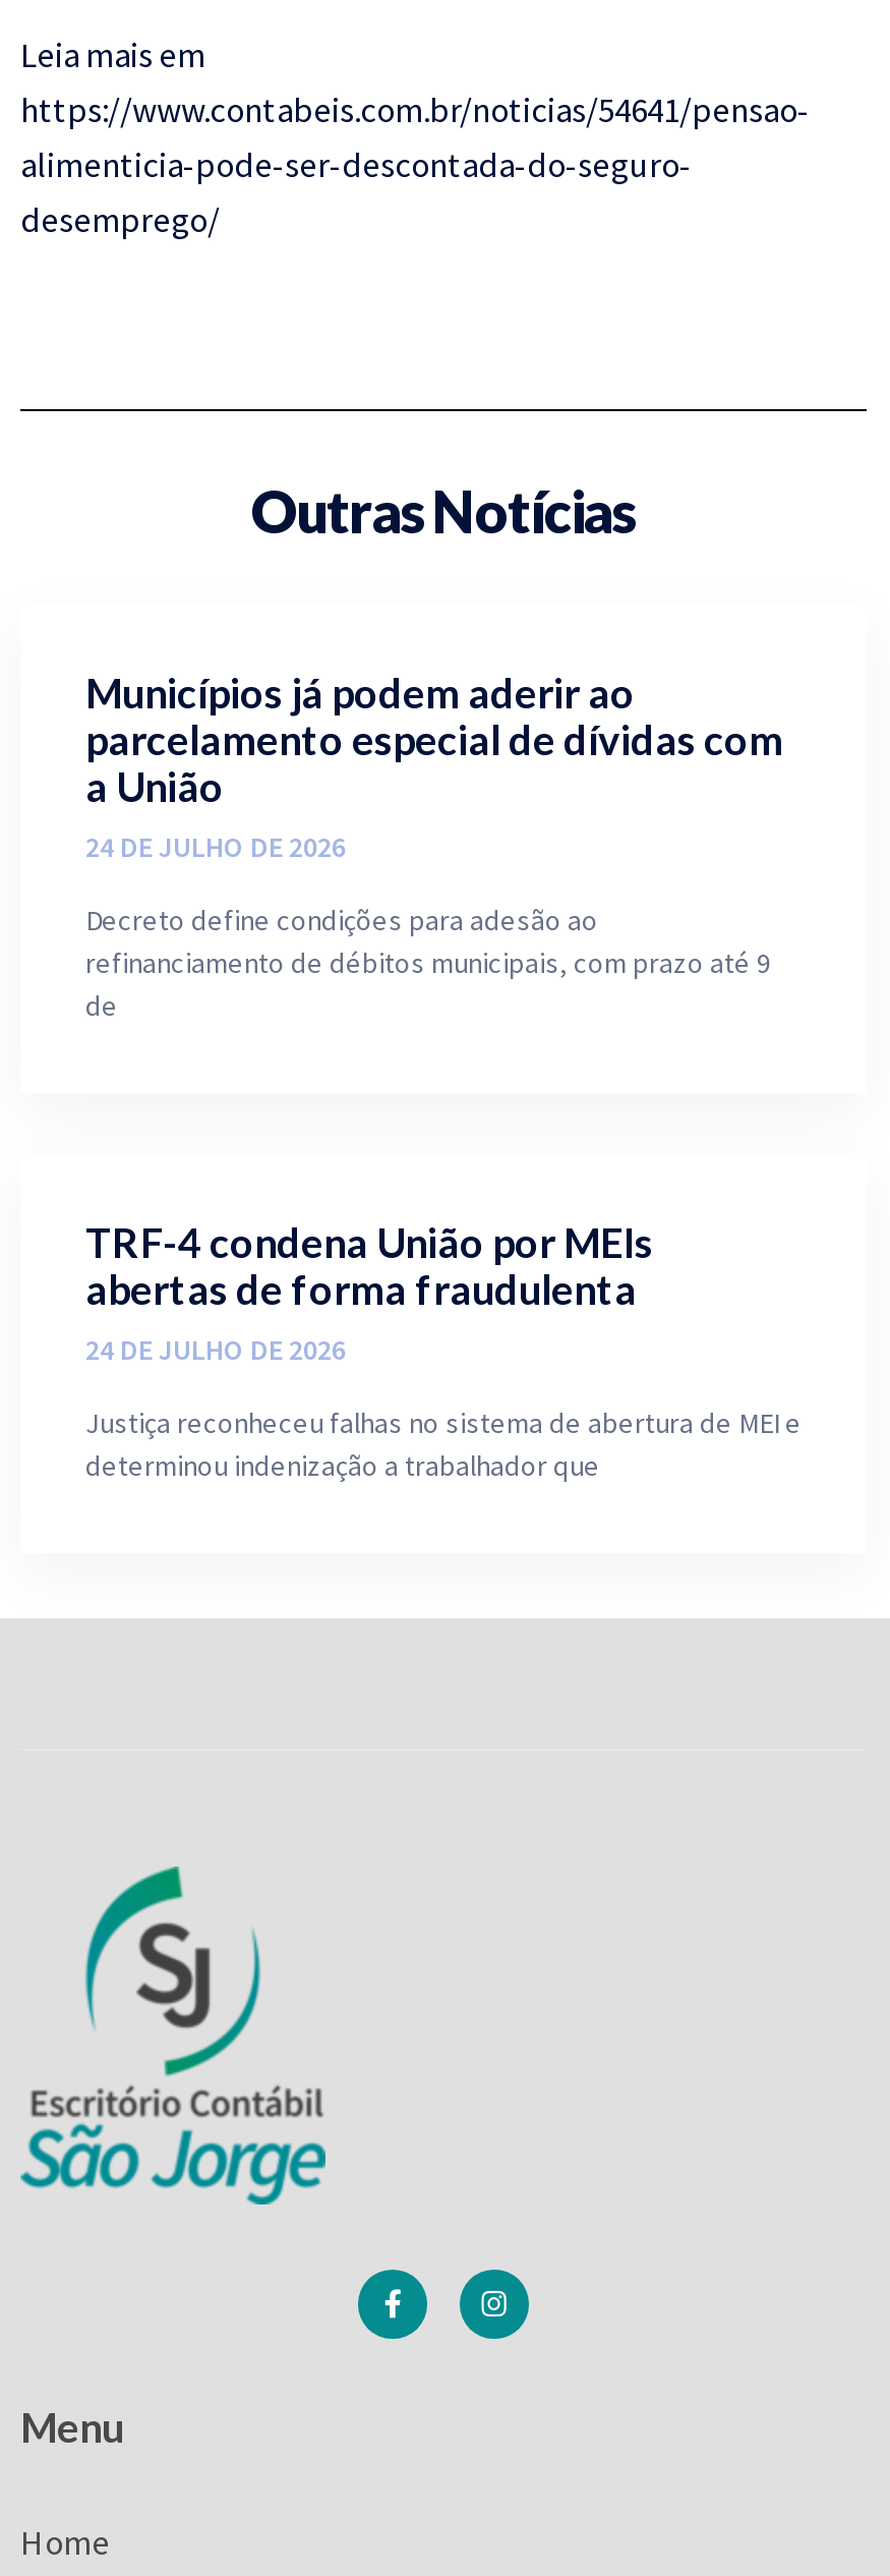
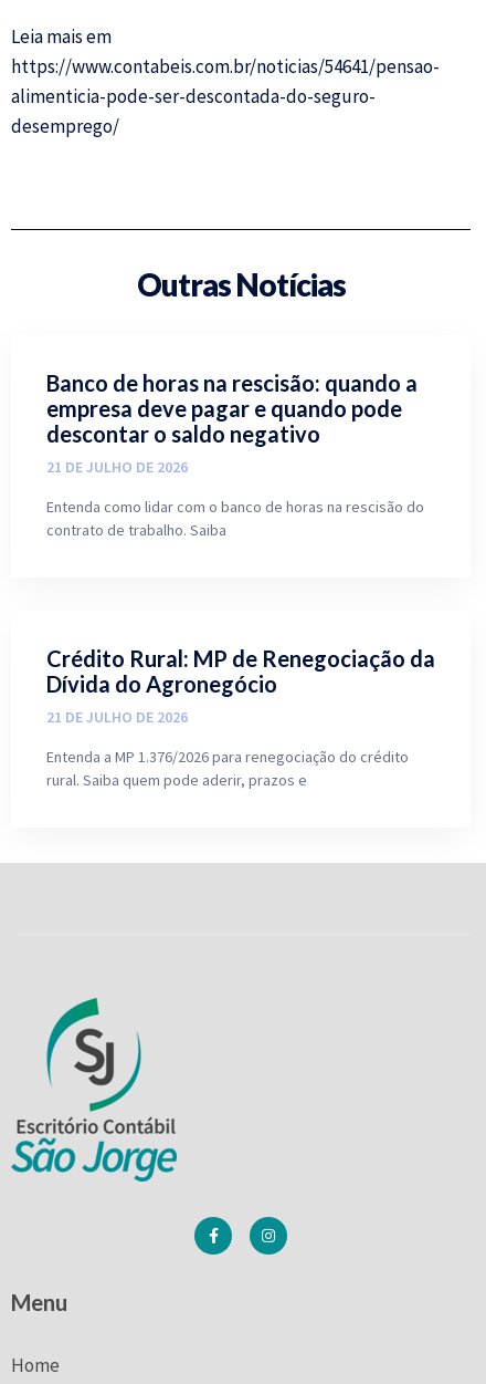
[85,668,783,865] Municípios já podem aderir ao | parcelamento especial de dívidas com | a União | 24 DE JULHO DE 2026 -> [46,370,418,477] Banco de horas na rescisão: quando a | empresa deve pagar e quando pode | descontar o saldo negativo | 21 DE JULHO DE 2026
[85,902,771,1024] Decreto define condições para adesão ao | refinanciamento de débitos municipais, com prazo até 9 | de -> [46,497,424,540] Entenda como lidar com o banco de horas na rescisão do | contrato de trabalho. Saiba
[85,1217,653,1368] TRF-4 condena União por MEIs | abertas de forma fraudulenta | 24 DE JULHO DE 2026 -> [46,645,435,727] Crédito Rural: MP de Renegociação da | Dívida do Agronegócio | 21 DE JULHO DE 2026
[85,1405,802,1484] Justiça reconheceu falhas no sistema de abertura de MEI e | determinou indenização a trabalhador que -> [46,747,409,790] Entenda a MP 1.376/2026 para renegociação do crédito | rural. Saiba quem pode aderir, prazos e

